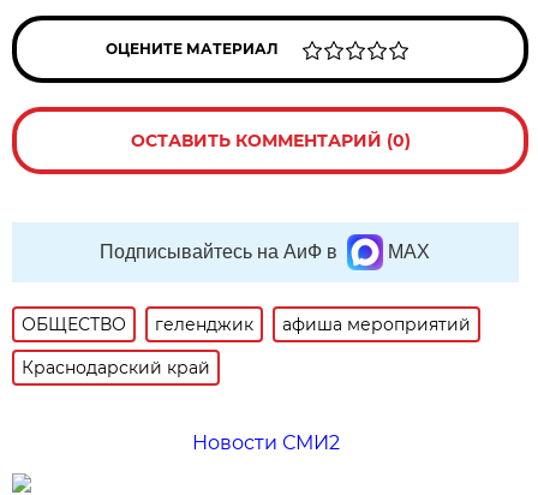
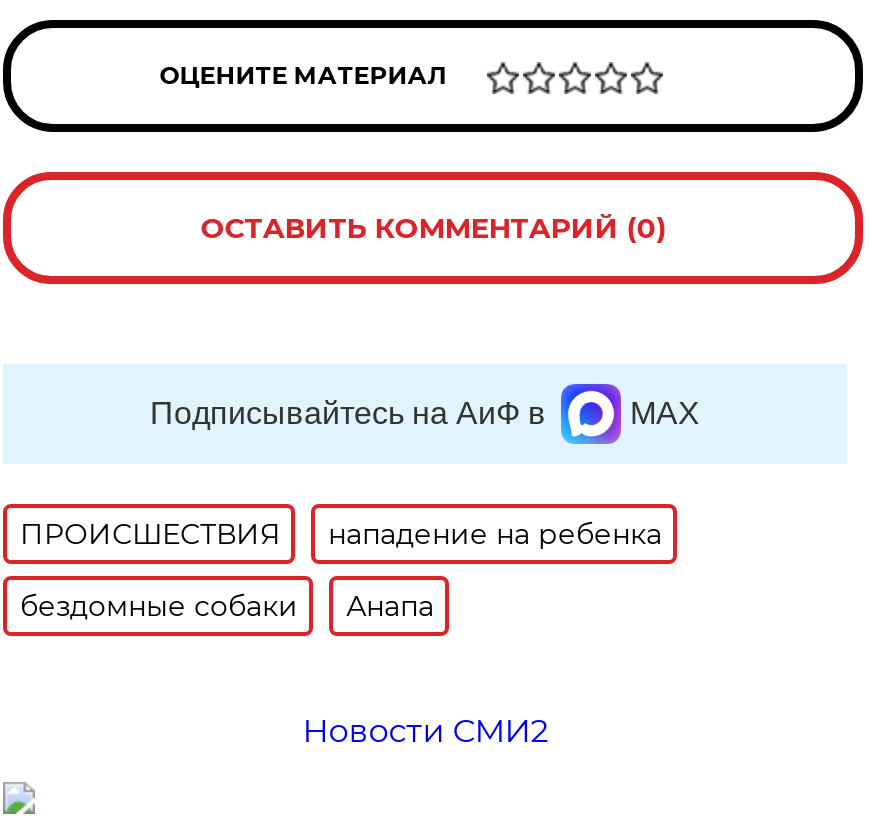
[22,314,471,335] ОБЩЕСТВО | геленджик | афиша мероприятий -> [20,516,662,552] ПРОИСШЕСТВИЯ | нападение на ребенка
[22,357,211,379] Краснодарский край -> [20,588,434,624] бездомные собаки | Анапа

